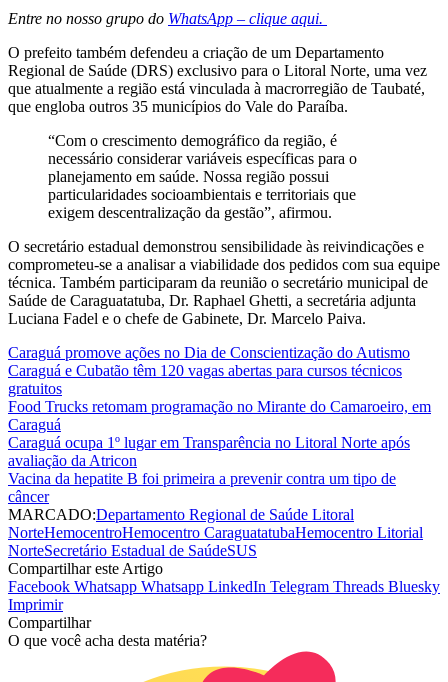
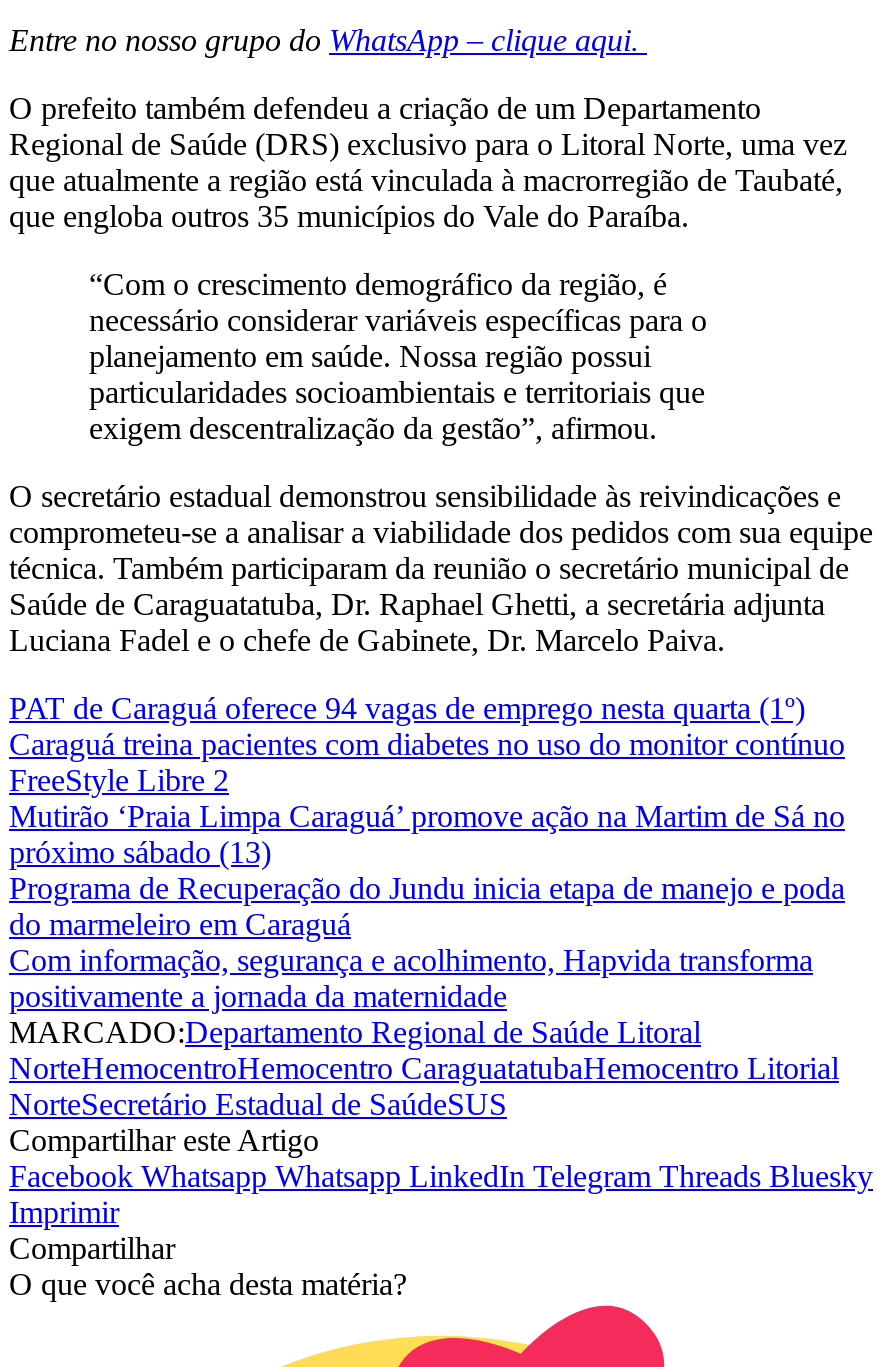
[8,344,431,505] Caraguá promove ações no Dia de Conscientização do Autismo | Caraguá e Cubatão têm 120 vagas abertas para cursos técnicos | gratuitos | Food Trucks retomam programação no Mirante do Camaroeiro, em | Caraguá | Caraguá ocupa 1º lugar em Transparência no Litoral Norte após | avaliação da Atricon | Vacina da hepatite B foi primeira a prevenir contra um tipo de | câncer -> [9,690,845,1012] PAT de Caraguá oferece 94 vagas de emprego nesta quarta (1º) | Caraguá treina pacientes com diabetes no uso do monitor contínuo | FreeStyle Libre 2 | Mutirão ‘Praia Limpa Caraguá’ promove ação na Martim de Sá no | próximo sábado (13) | Programa de Recuperação do Jundu inicia etapa de manejo e poda | do marmeleiro em Caraguá | Com informação, segurança e acolhimento, Hapvida transforma | positivamente a jornada da maternidade

